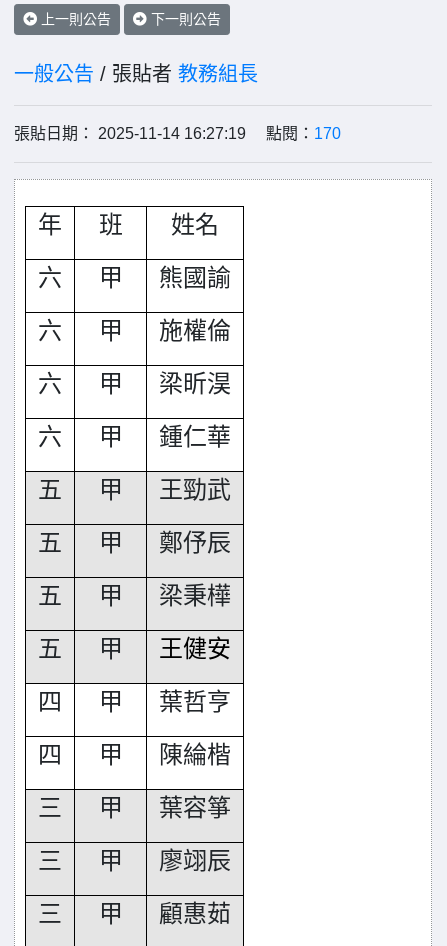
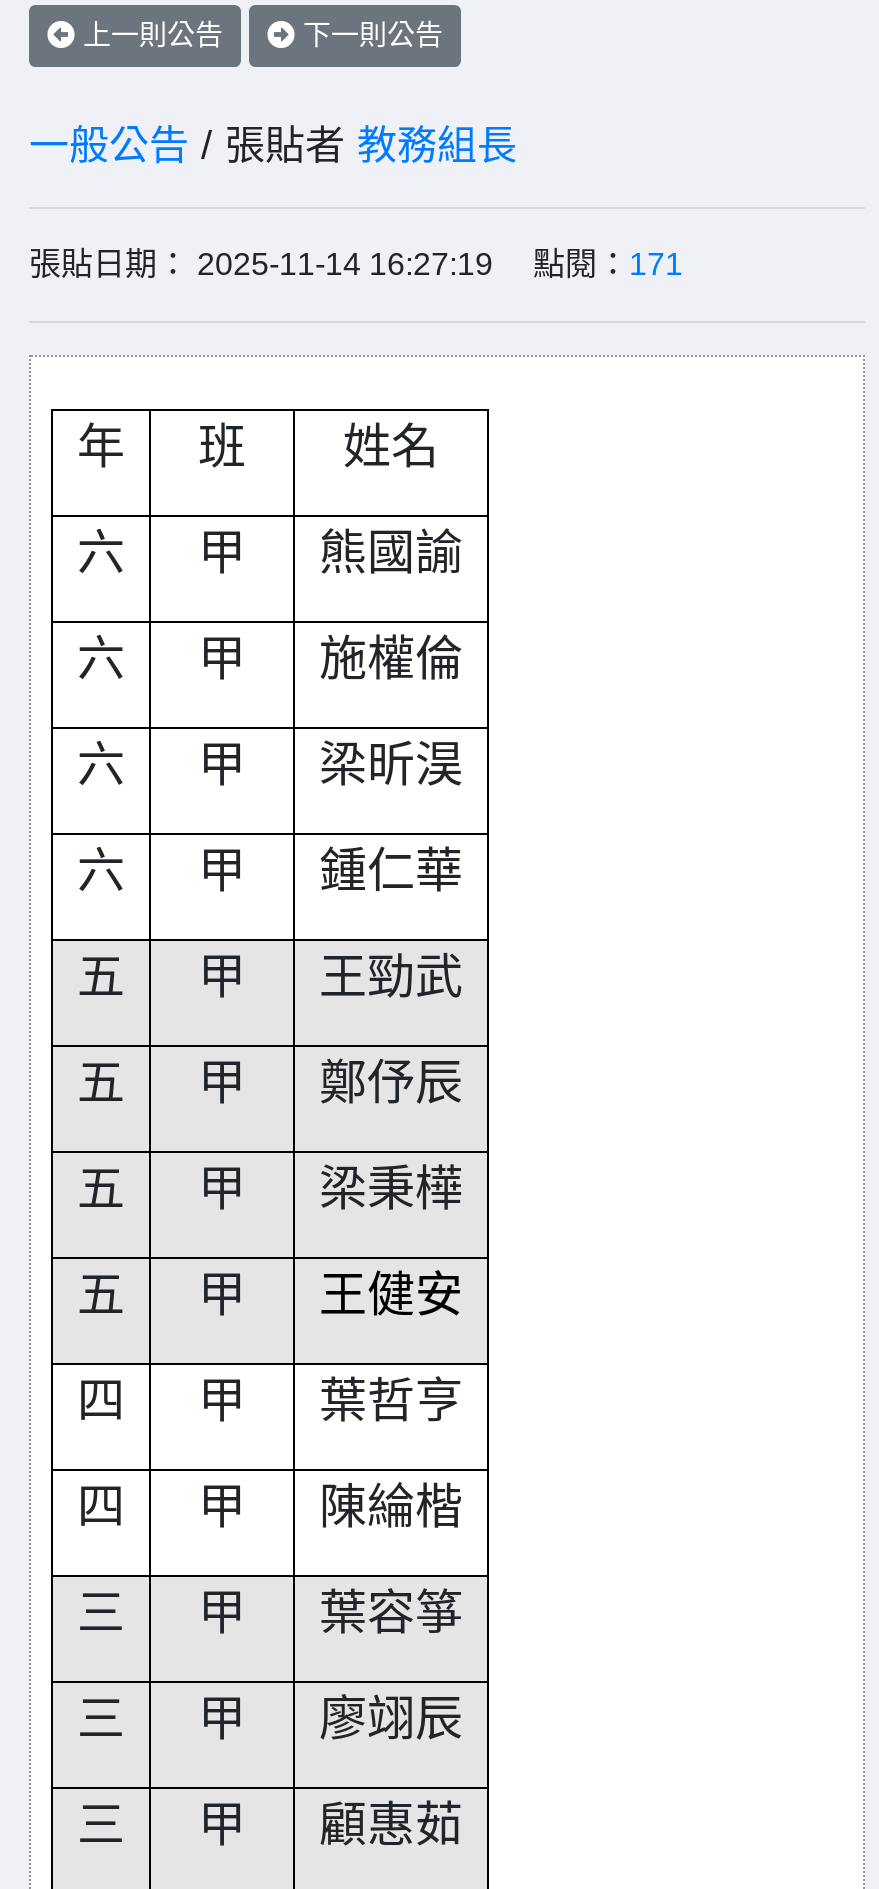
[14,125,341,142] 張貼日期： 2025-11-14 16:27:19 點閱：170 -> [29,247,683,281] 張貼日期： 2025-11-14 16:27:19 點閱：171

